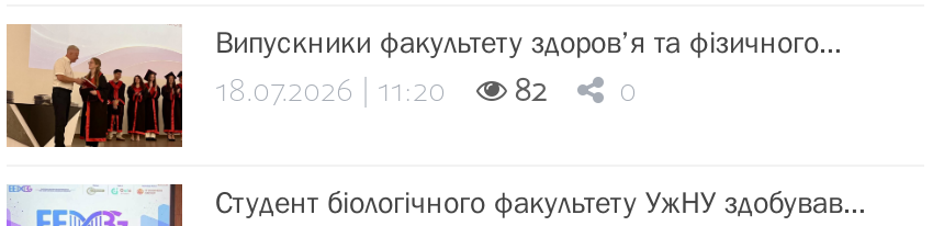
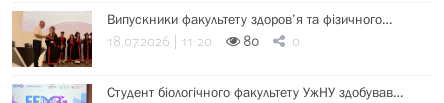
[514,70,547,116] 82 -> [243,32,259,53] 80

